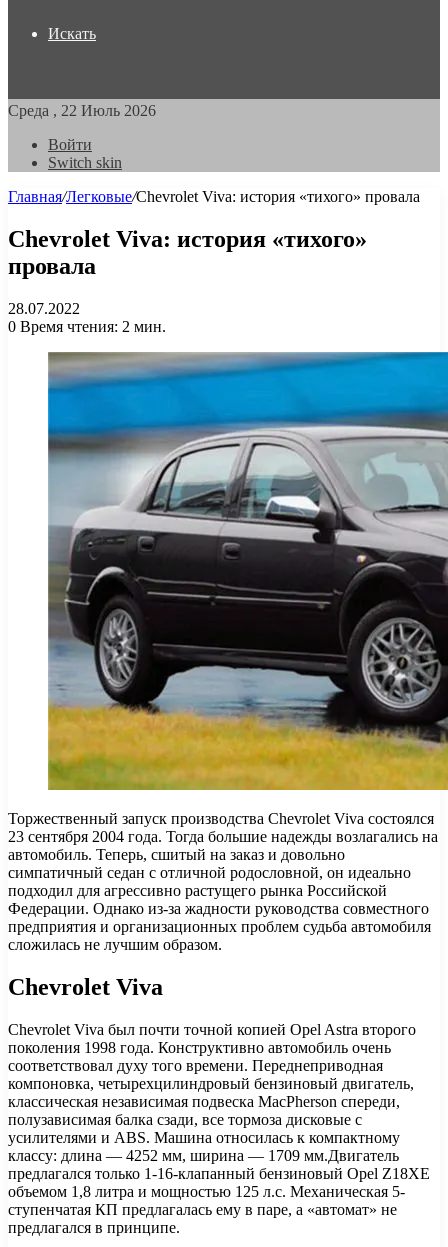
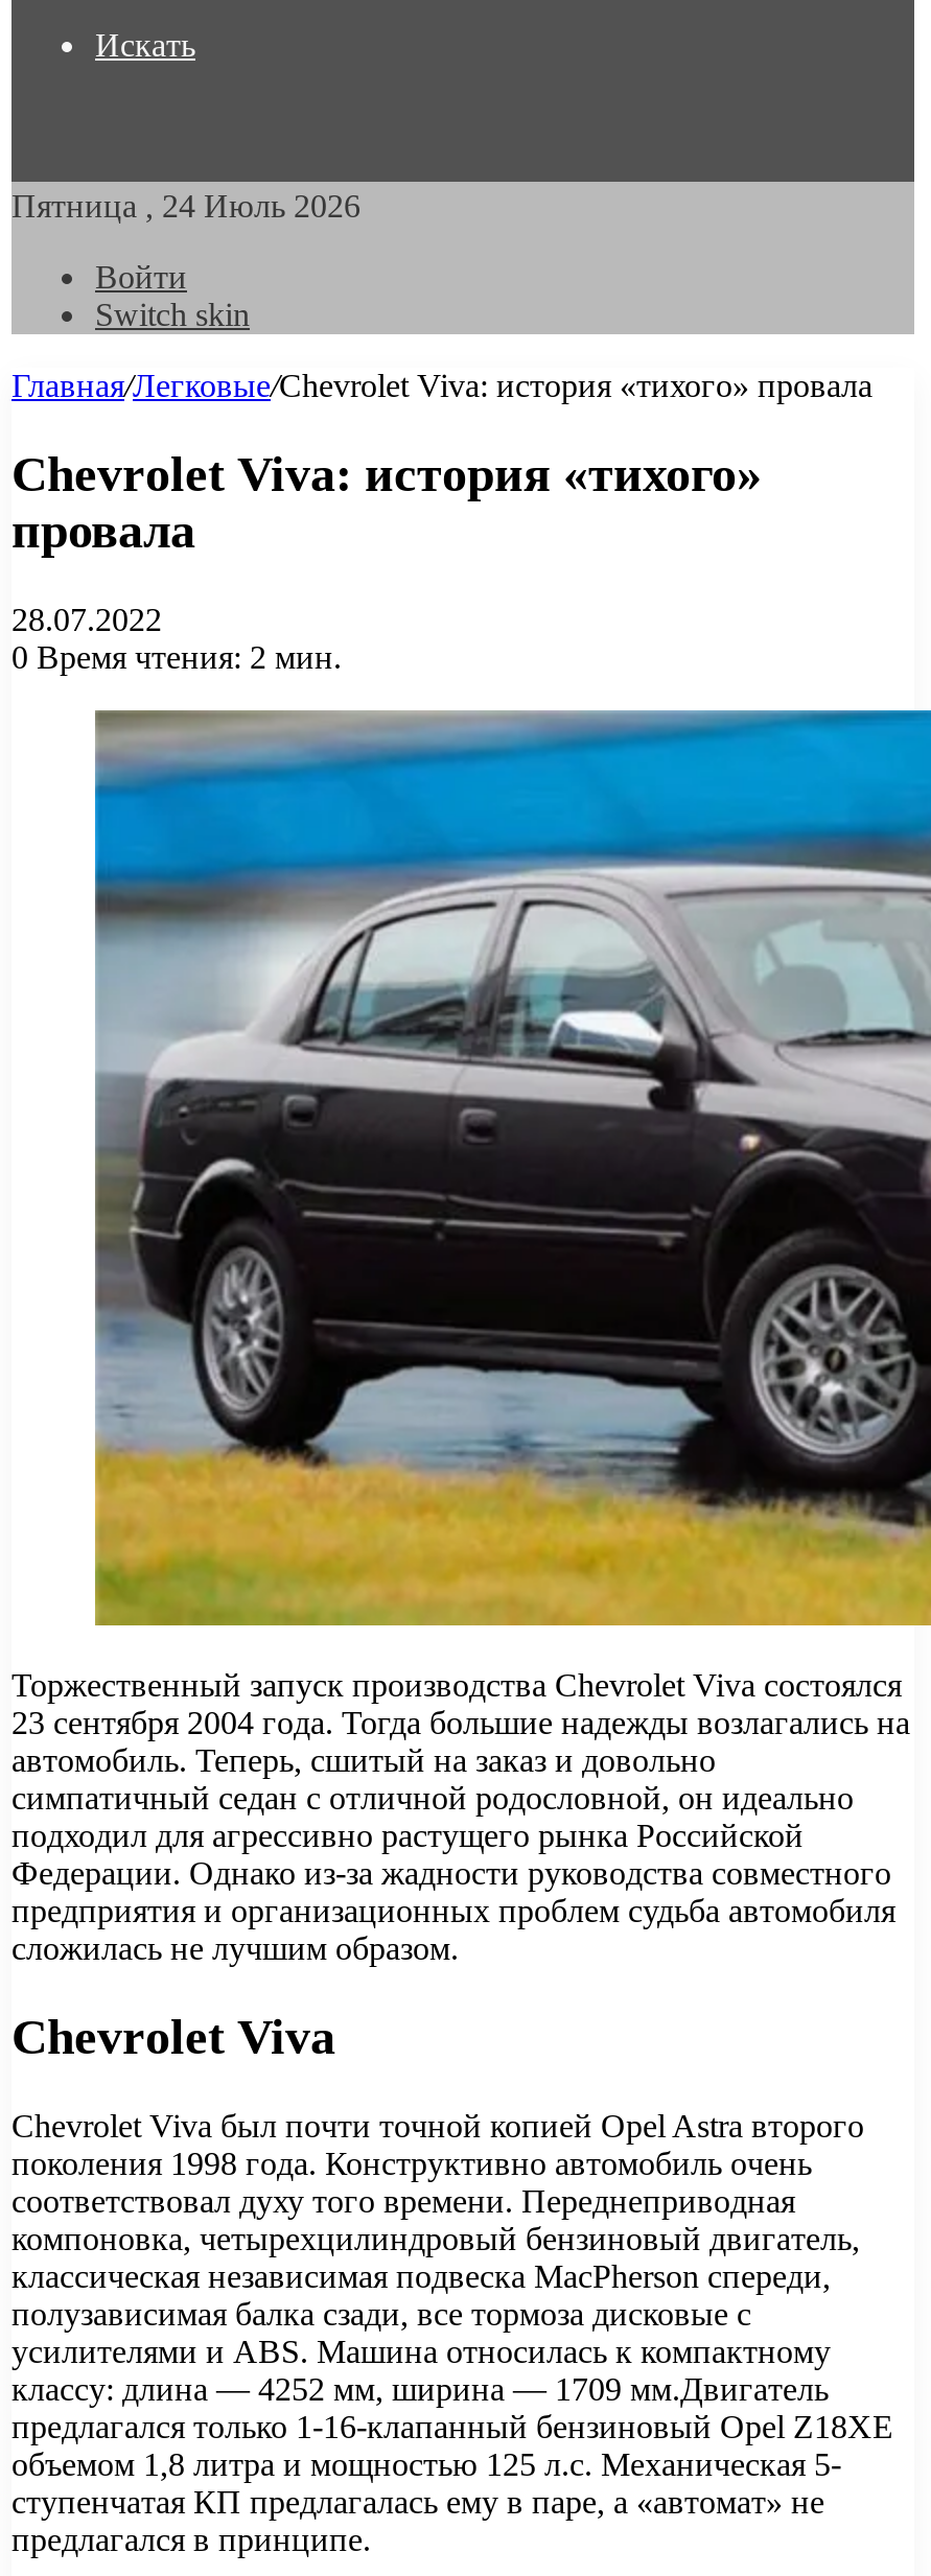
[8,102,156,119] Среда , 22 Июль 2026 -> [11,188,360,224] Пятница , 24 Июль 2026

